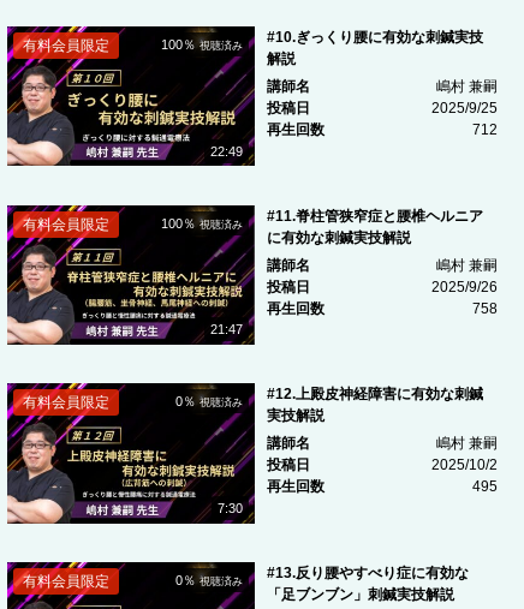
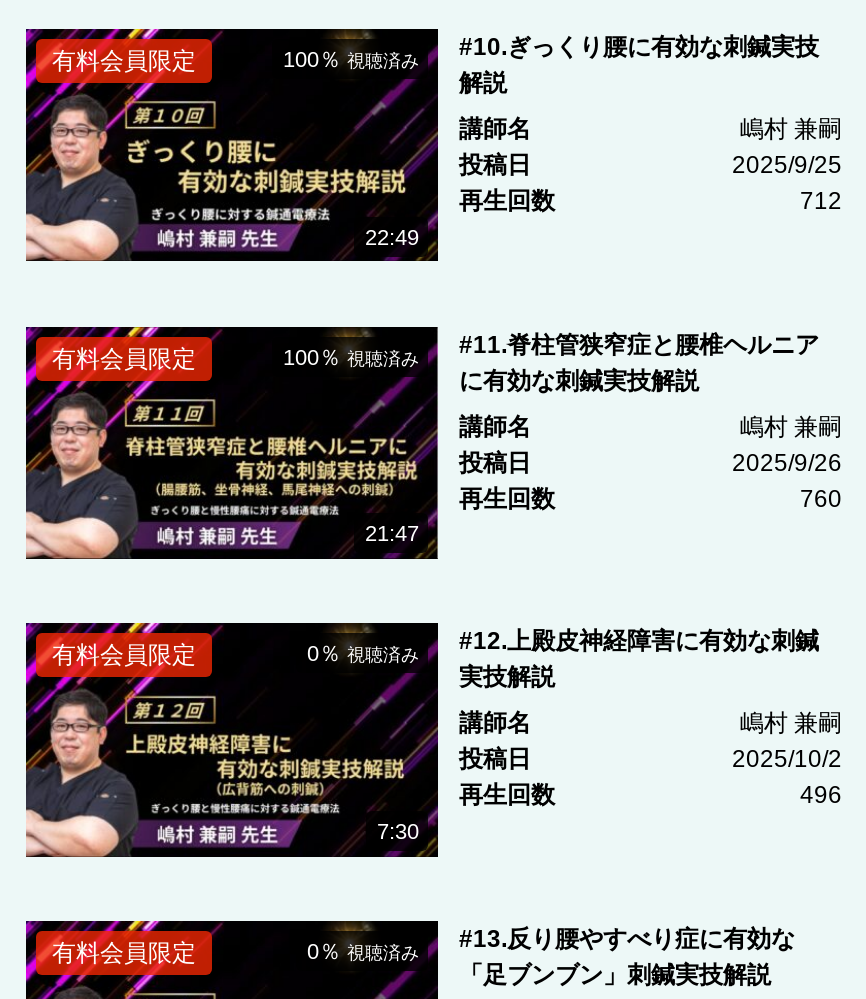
[472,300,498,317] 758 -> [800,484,842,512] 760
[472,479,498,495] 495 -> [800,782,842,810] 496

